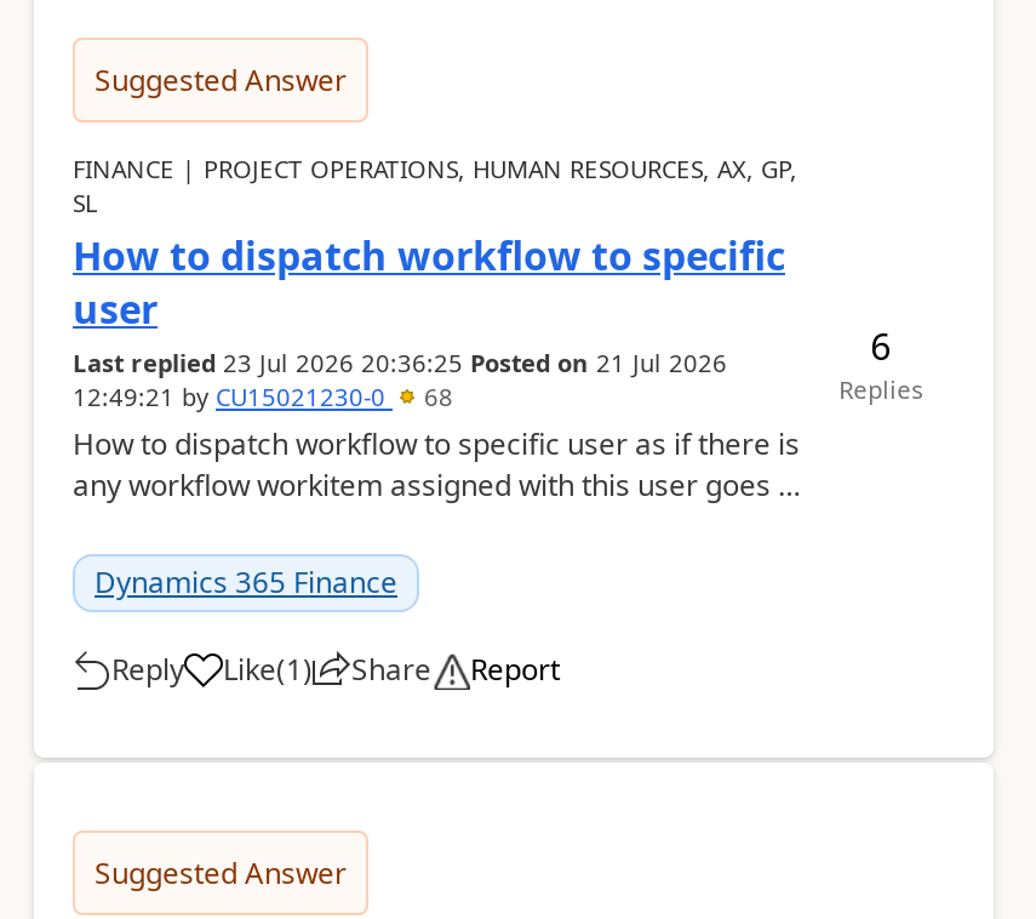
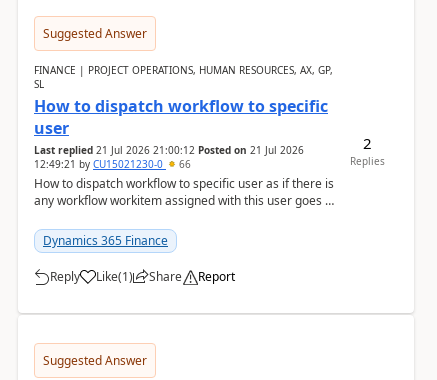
[870,321,892,370] 6 -> [363,133,372,153] 2
[73,346,727,379] Last replied 23 Jul 2026 20:36:25 Posted on 21 Jul 2026 -> [34,143,304,157] Last replied 21 Jul 2026 21:00:12 Posted on 21 Jul 2026
[73,379,453,413] 12:49:21 by CU15021230-0 68 -> [34,157,191,171] 12:49:21 by CU15021230-0 66

